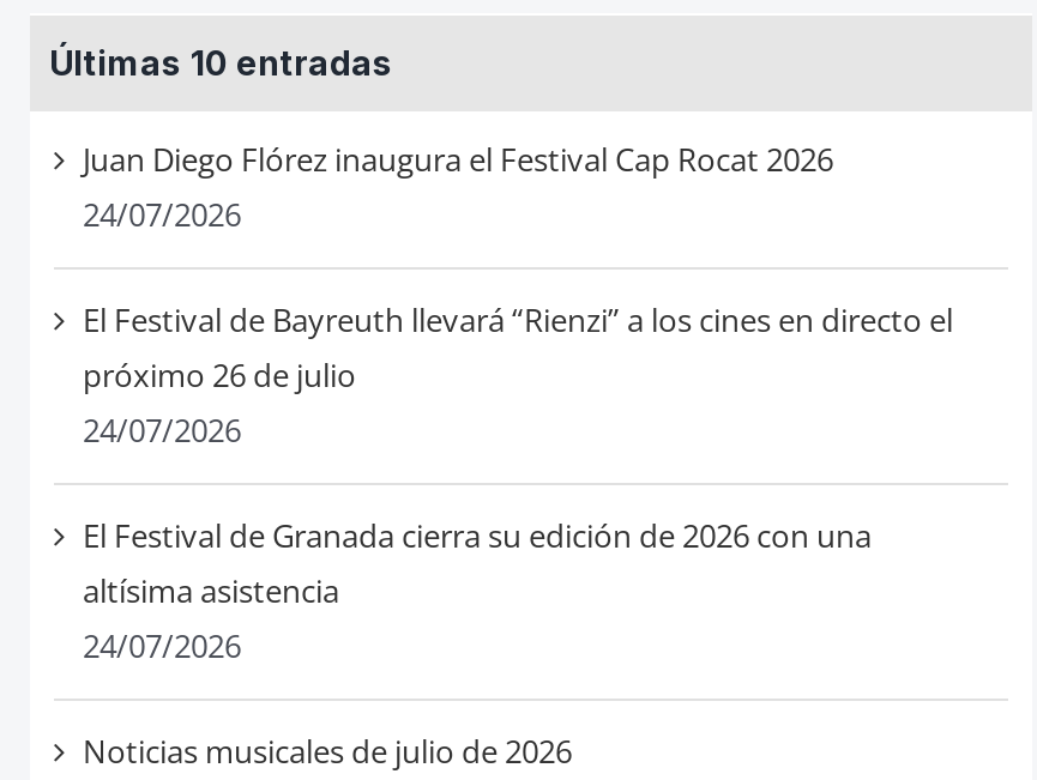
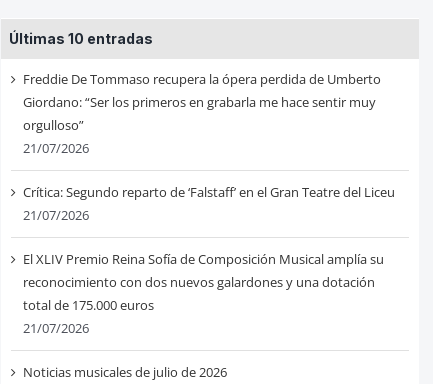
[83,138,833,236] Juan Diego Flórez inaugura el Festival Cap Rocat 2026 | 24/07/2026 -> [23,70,381,157] Freddie De Tommaso recupera la ópera perdida de Umberto | Giordano: “Ser los primeros en grabarla me hace sentir muy | orgulloso” | 21/07/2026
[83,298,953,452] El Festival de Bayreuth llevará “Rienzi” a los cines en directo el | próximo 26 de julio | 24/07/2026 -> [23,183,395,224] Crítica: Segundo reparto de ‘Falstaff’ en el Gran Teatre del Liceu | 21/07/2026
[83,514,872,667] El Festival de Granada cierra su edición de 2026 con una | altísima asistencia | 24/07/2026 -> [23,250,384,337] El XLIV Premio Reina Sofía de Composición Musical amplía su | reconocimiento con dos nuevos galardones y una dotación | total de 175.000 euros | 21/07/2026

